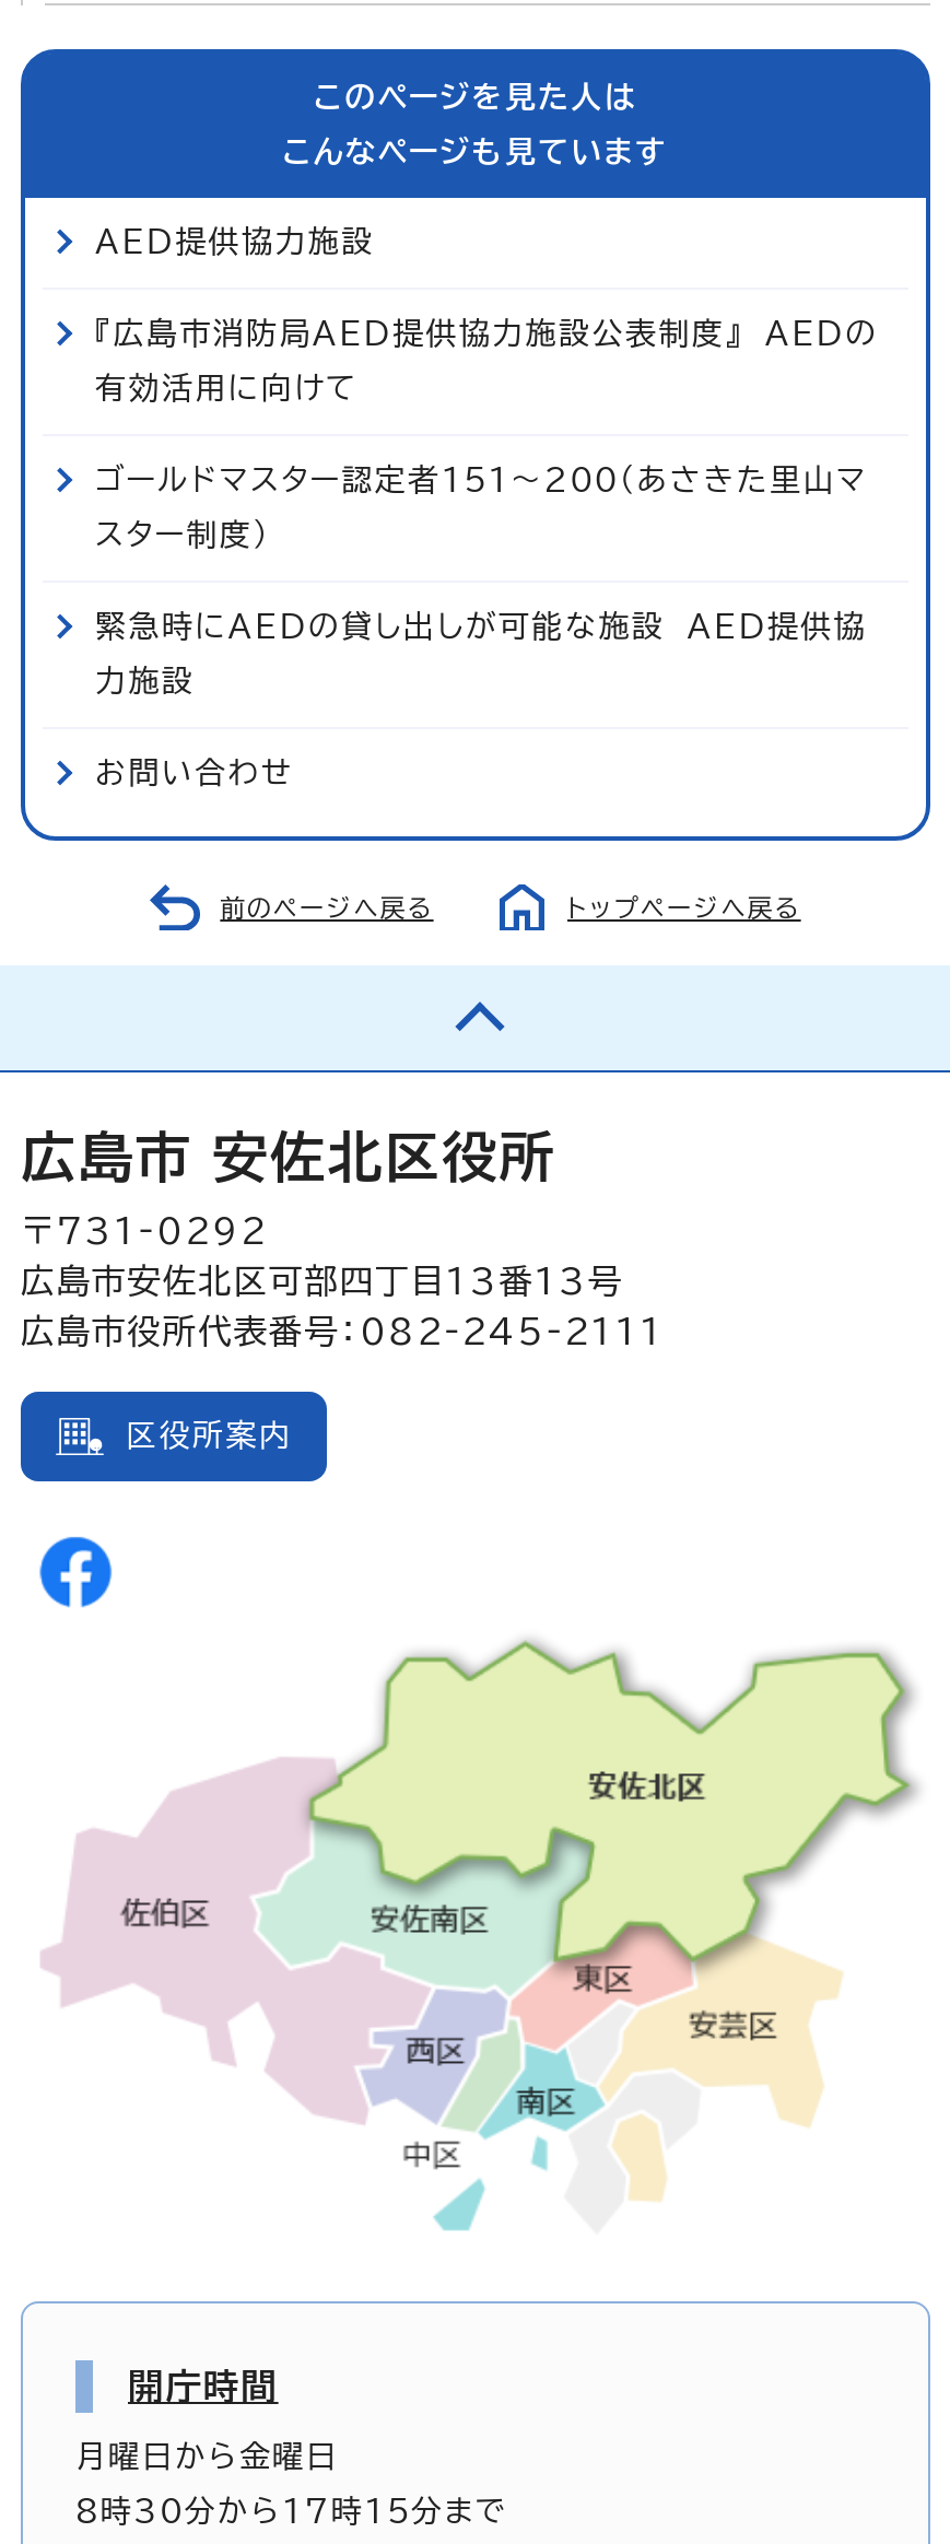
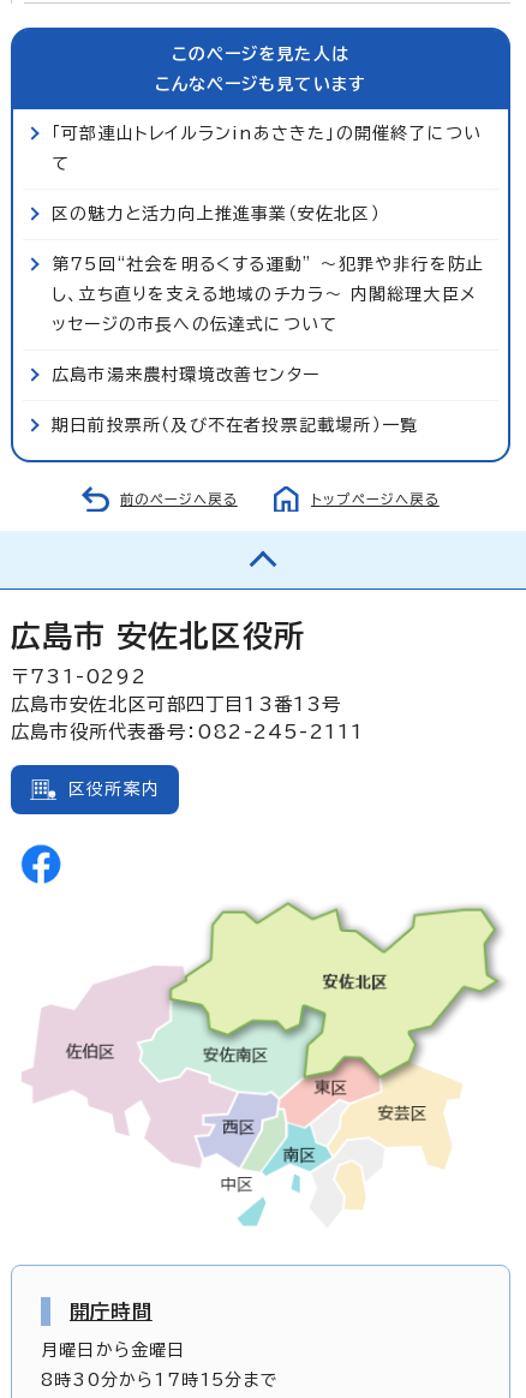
[95,225,375,256] AED提供協力施設 -> [52,124,482,141] 「可部連山トレイルランinあさきた」の開催終了につい
[95,317,878,348] 『広島市消防局AED提供協力施設公表制度』 AEDの -> [52,154,70,171] て
[95,372,359,402] 有効活用に向けて -> [52,205,380,222] 区の魅力と活力向上推進事業（安佐北区）
[95,464,867,494] ゴールドマスター認定者151～200（あさきた里山マ -> [52,255,484,272] 第75回“社会を明るくする運動” ～犯罪や非行を防止
[95,518,270,549] スター制度） -> [52,285,477,302] し、立ち直りを支える地域のチカラ～ 内閣総理大臣メ
[95,610,867,641] 緊急時にAEDの貸し出しが可能な施設 AED提供協 -> [52,315,338,332] ッセージの市長への伝達式について
[95,665,195,695] 力施設 -> [52,366,319,383] 広島市湯来農村環境改善センター
[95,757,295,787] お問い合わせ -> [52,416,418,433] 期日前投票所（及び不在者投票記載場所）一覧

